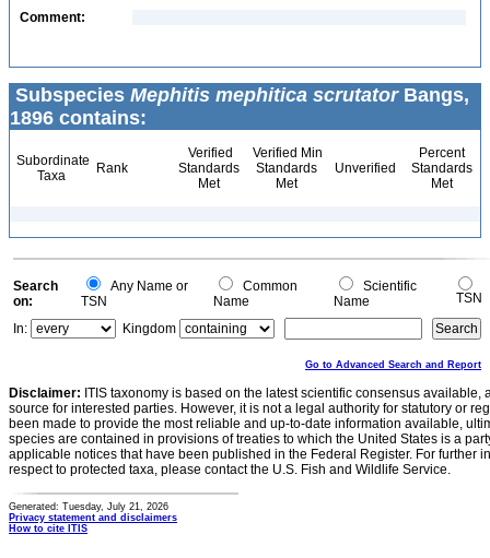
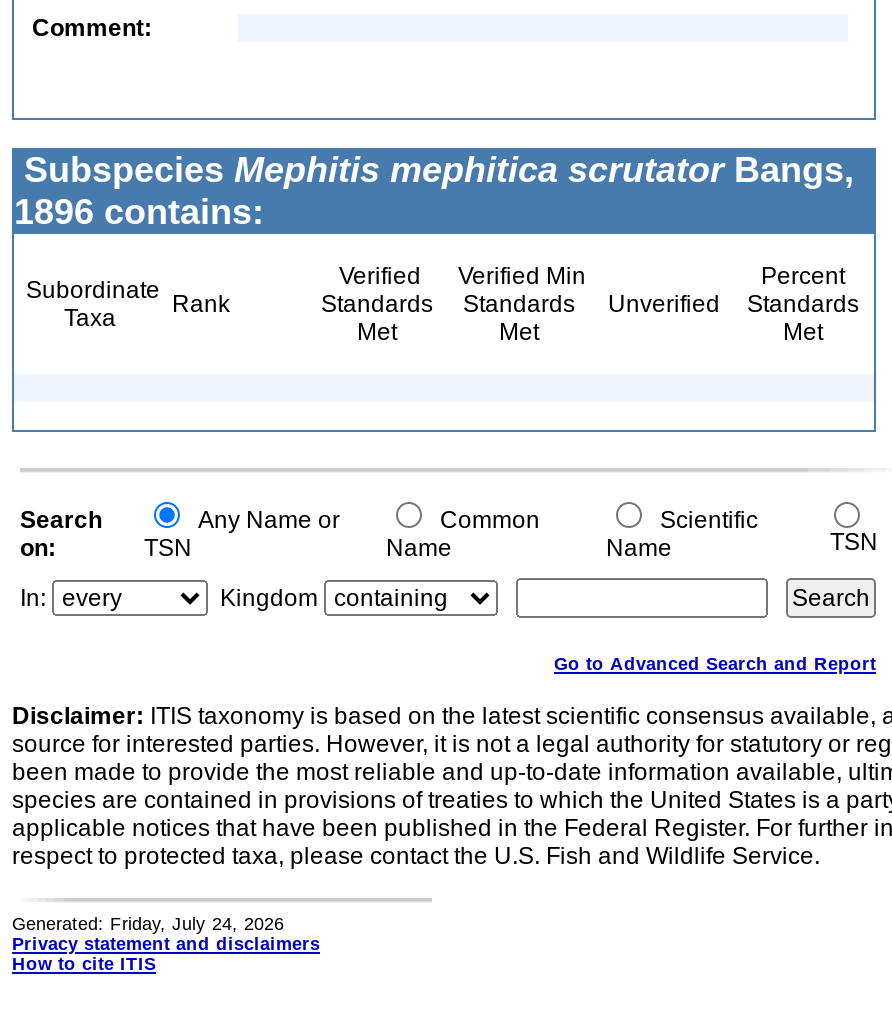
[9,501,168,512] Generated: Tuesday, July 21, 2026 -> [12,914,284,934] Generated: Friday, July 24, 2026

